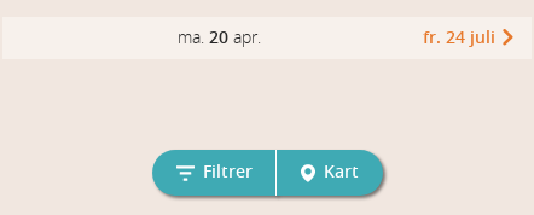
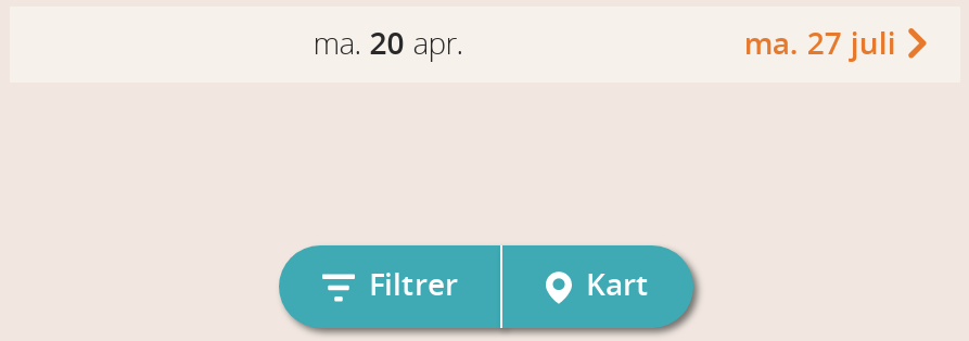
[423,28,496,48] fr. 24 juli -> [744,26,896,63] ma. 27 juli

